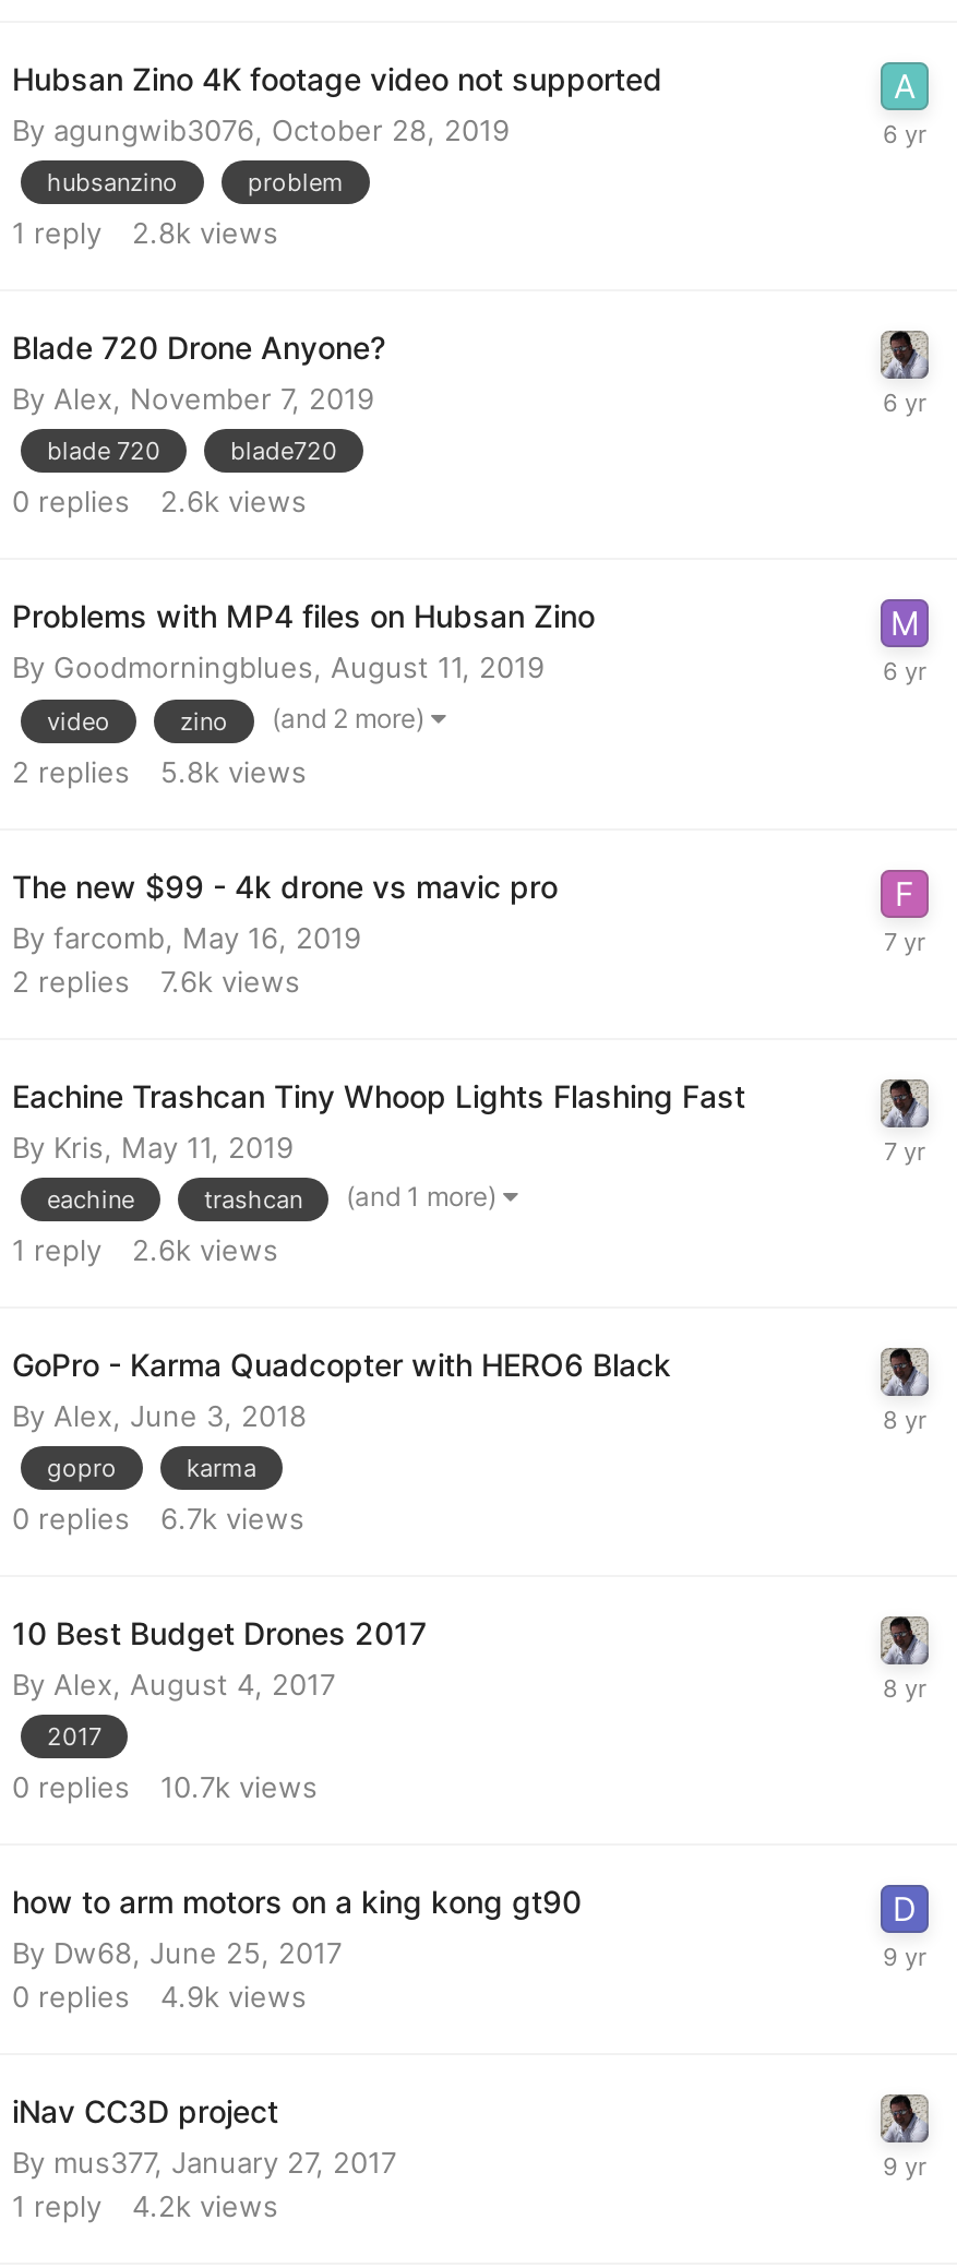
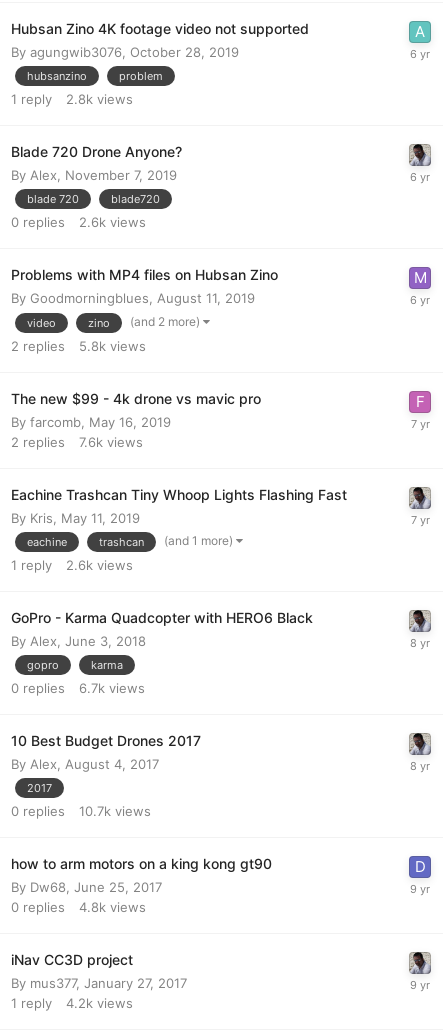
[12,1979,307,2014] 0 replies 4.9k views -> [11,899,146,915] 0 replies 4.8k views

